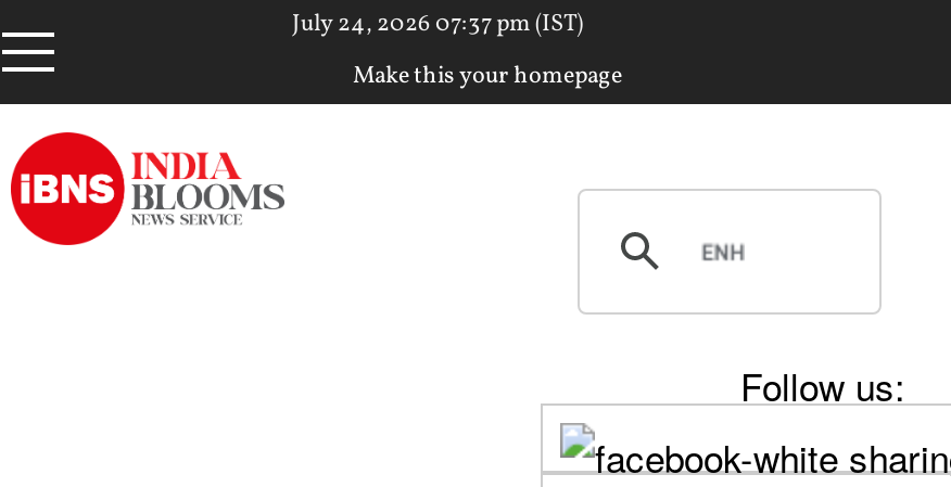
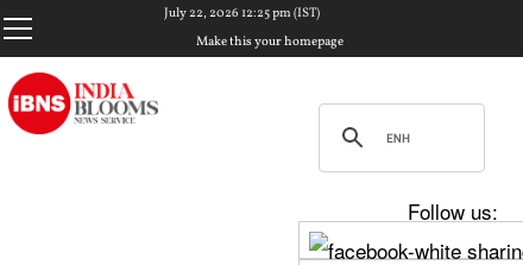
[292,9,583,41] July 24, 2026 07:37 pm (IST) -> [164,5,320,23] July 22, 2026 12:25 pm (IST)

